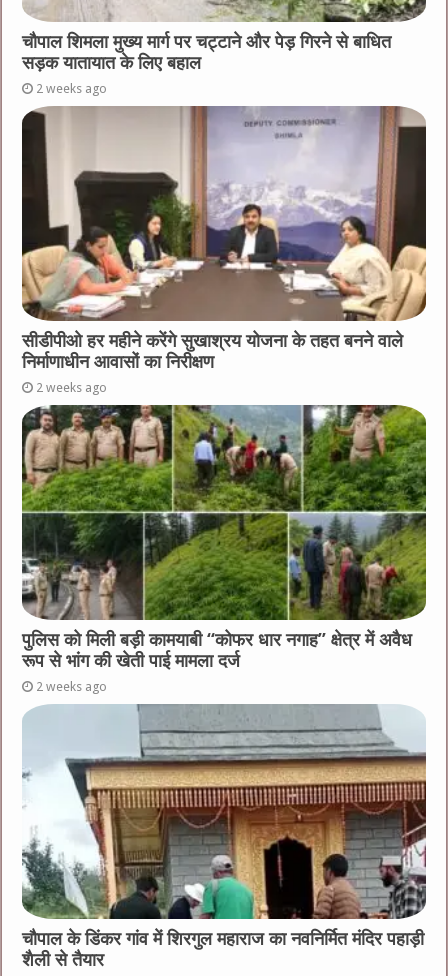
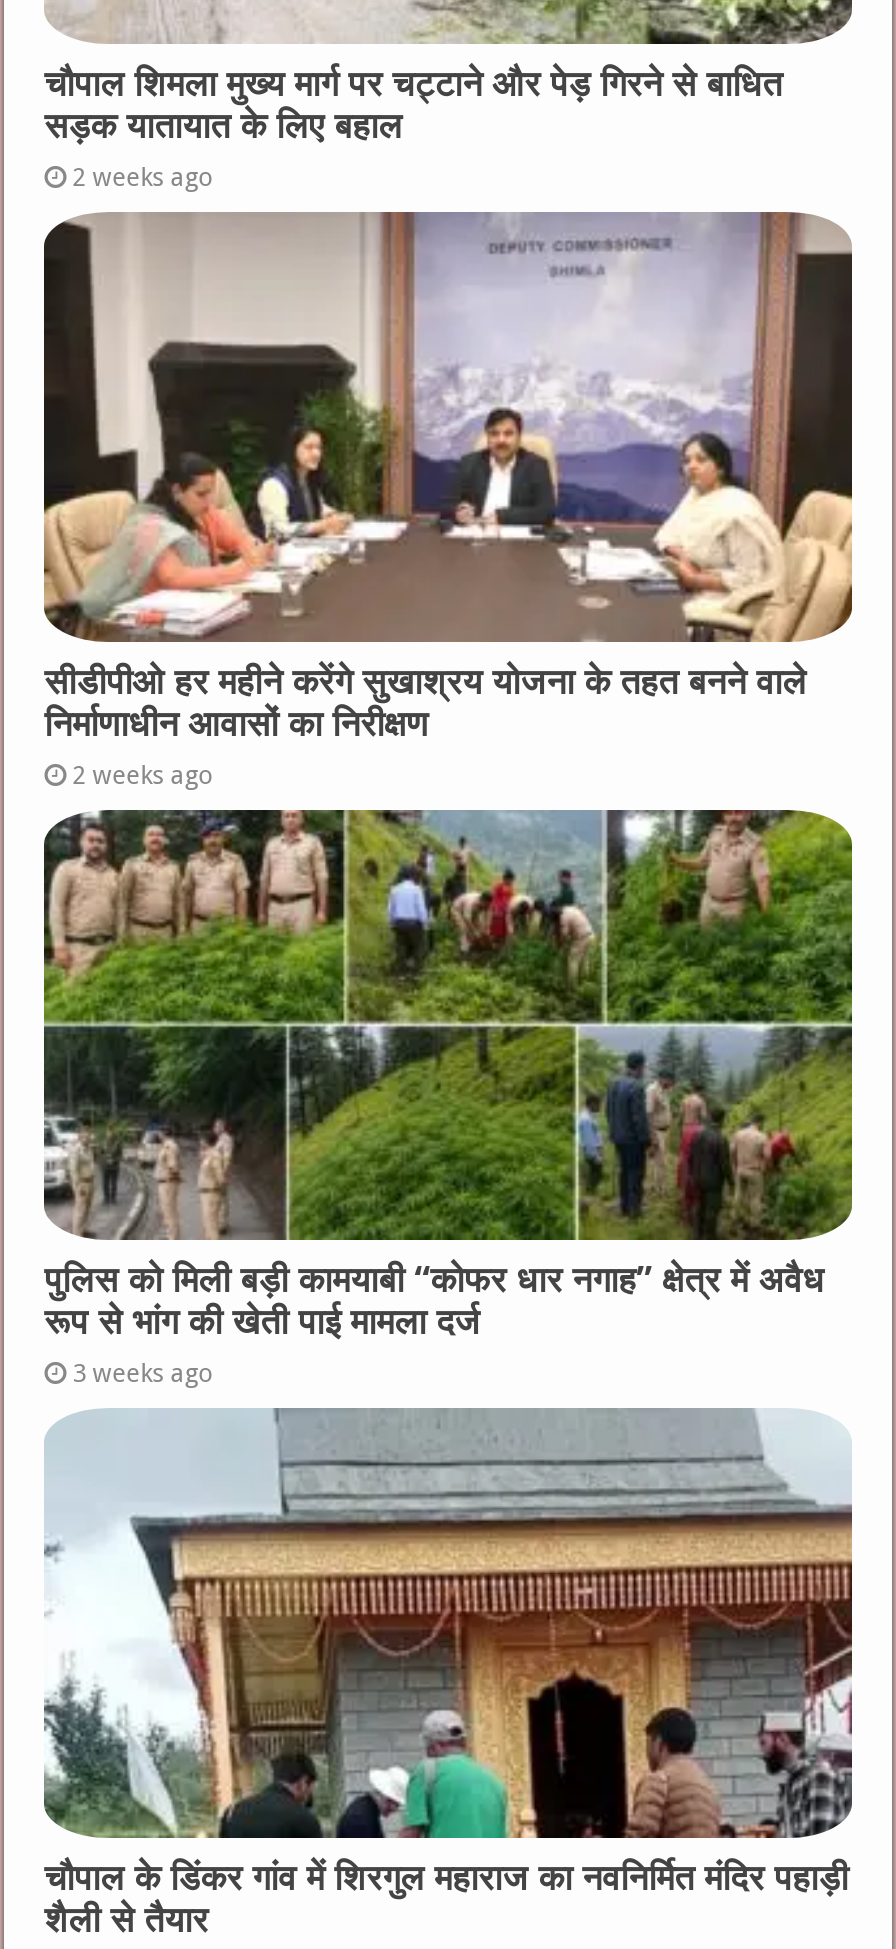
[36,679,107,694] 2 weeks ago -> [72,1358,214,1388] 3 weeks ago

